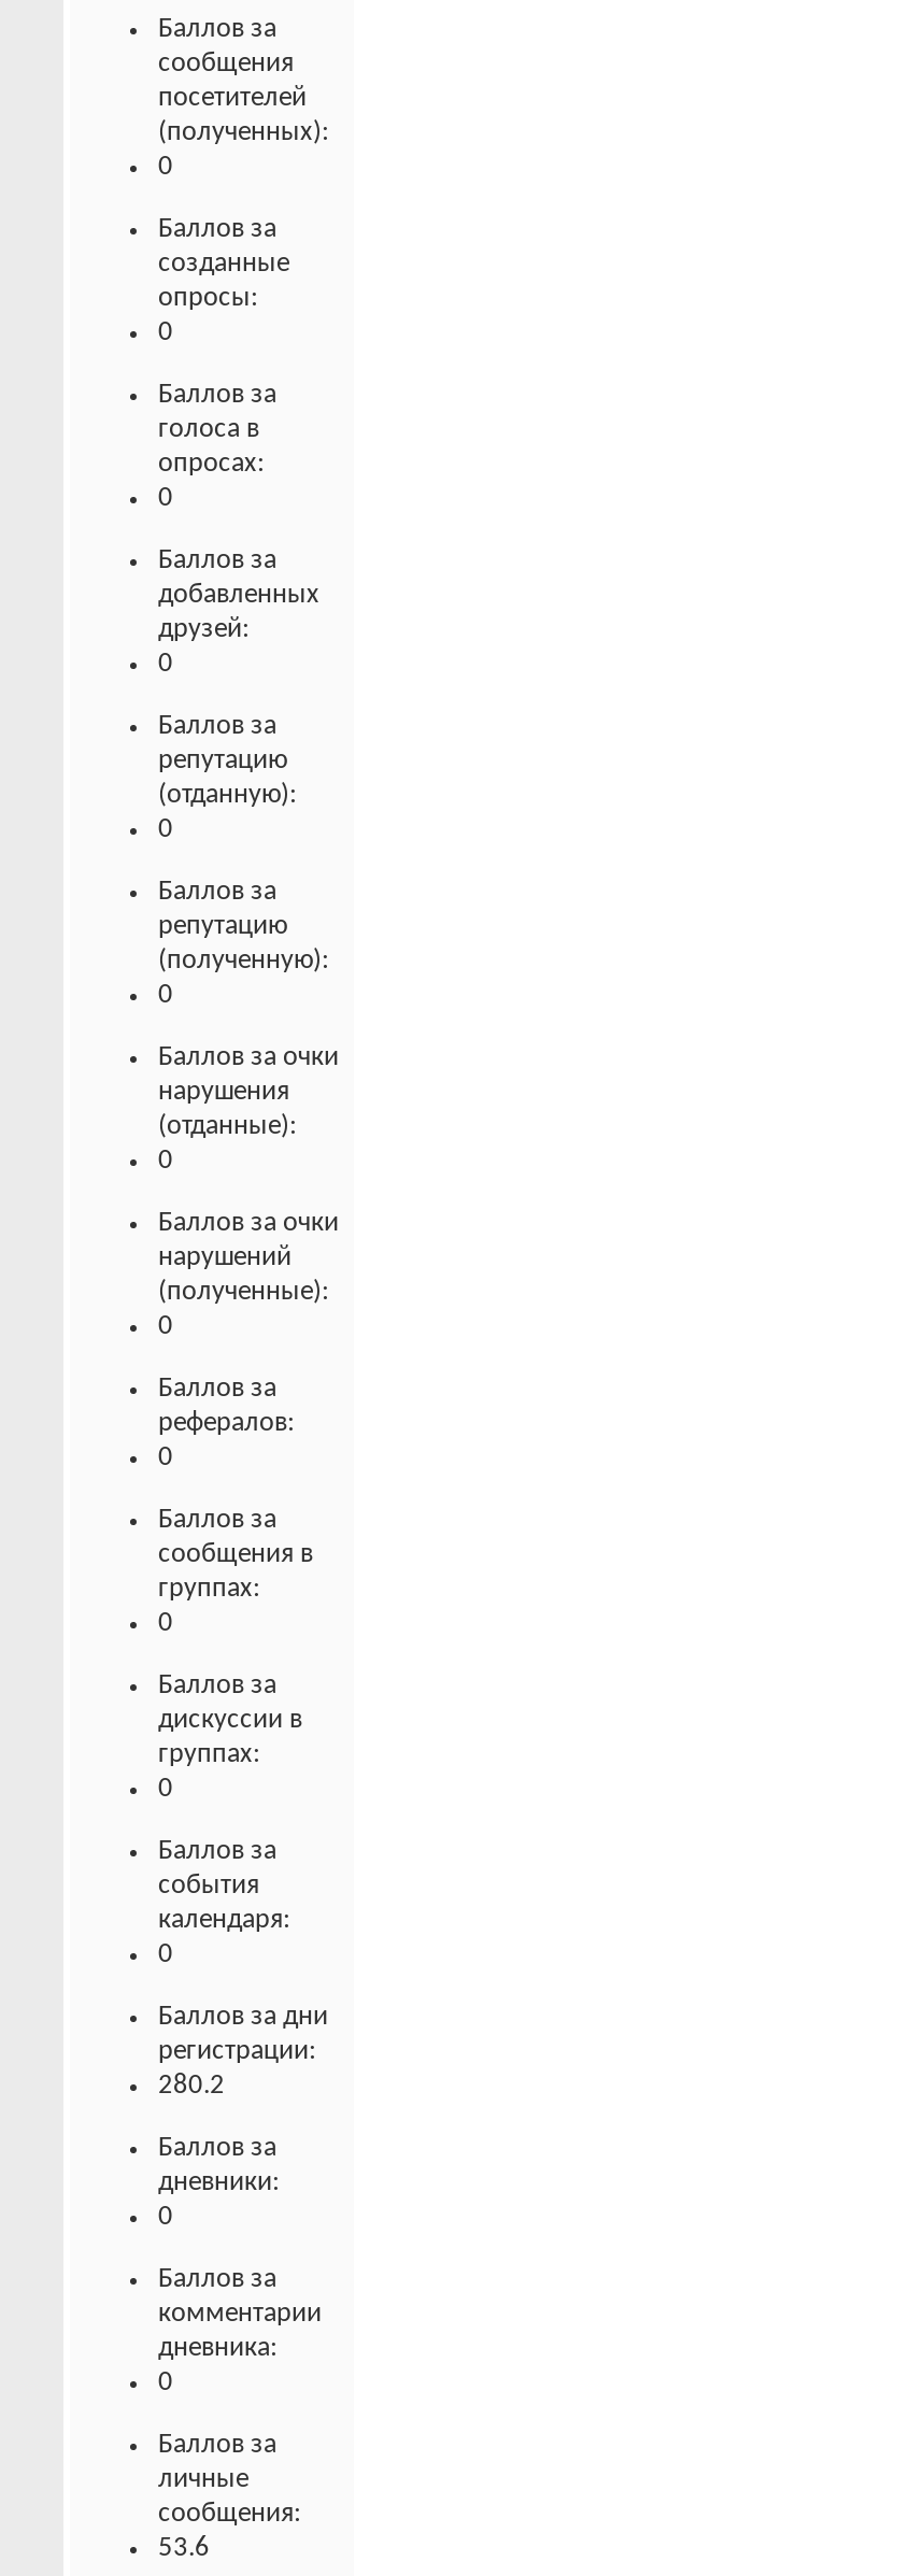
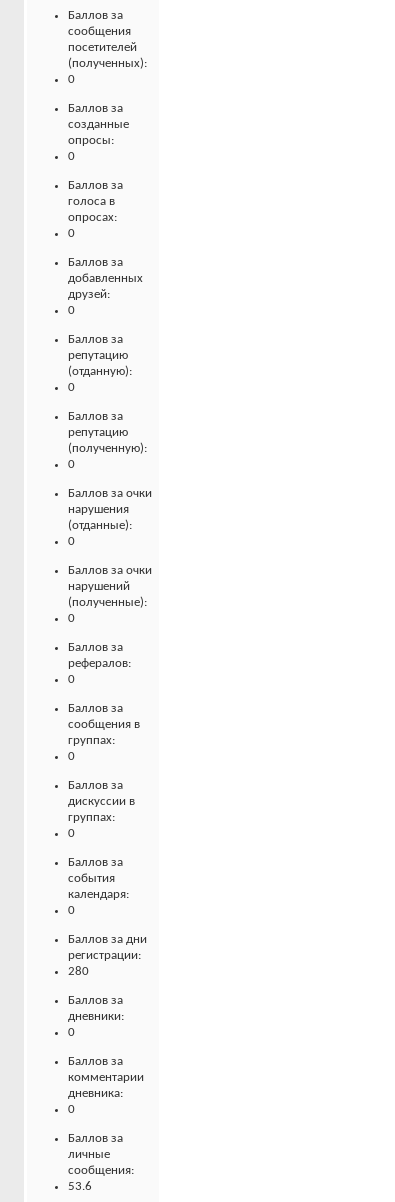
[158,2071,225,2099] 280.2 -> [68,965,89,978] 280

